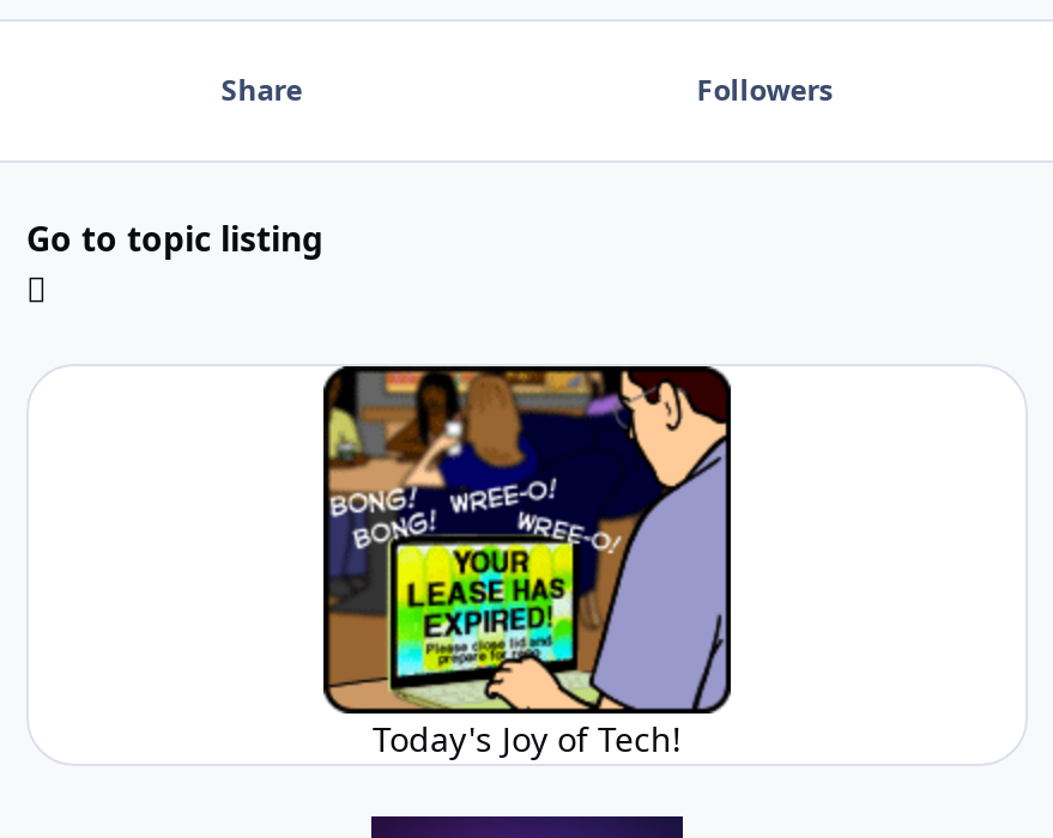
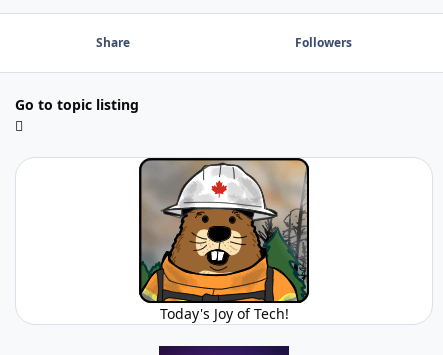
[326,369,728,709] [image] -> [140,159,308,302] [image]

